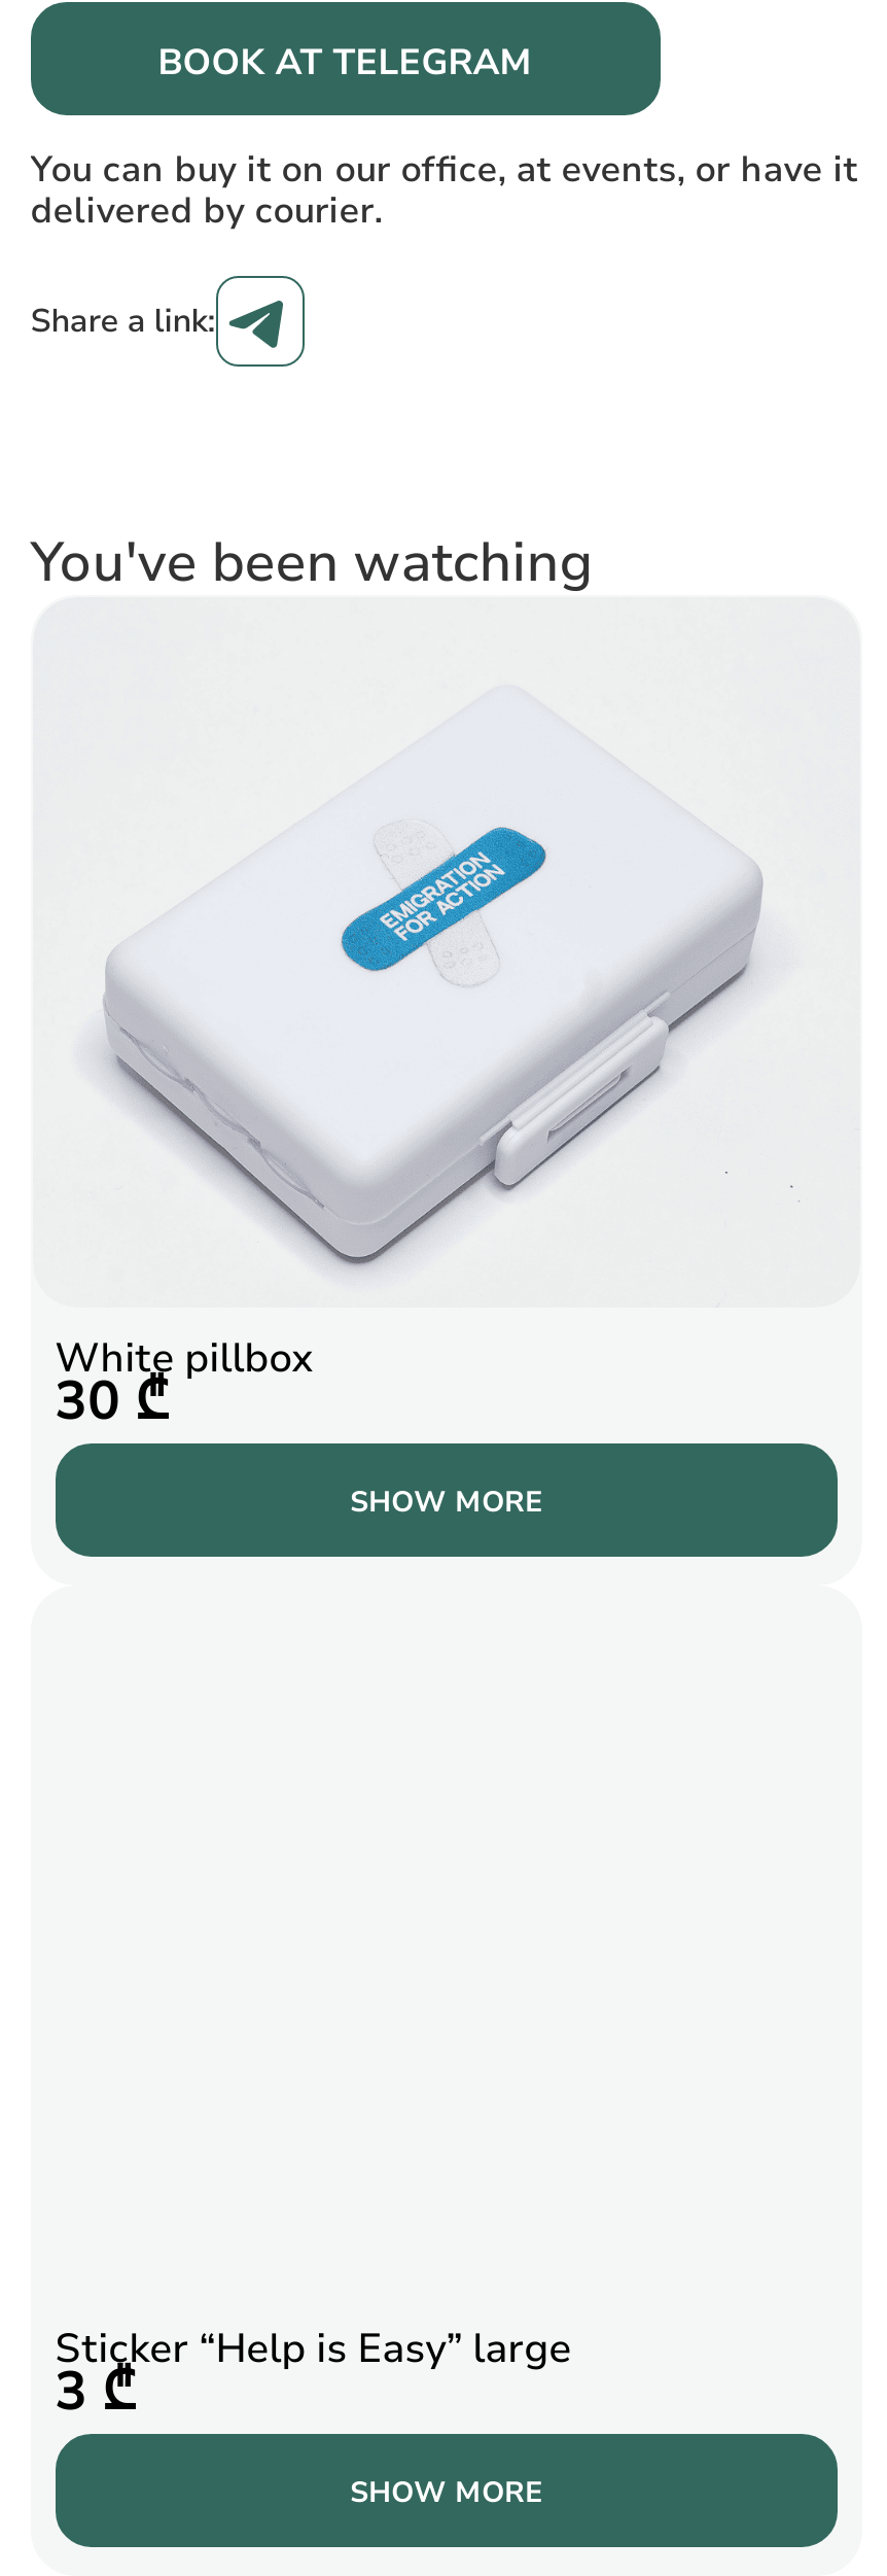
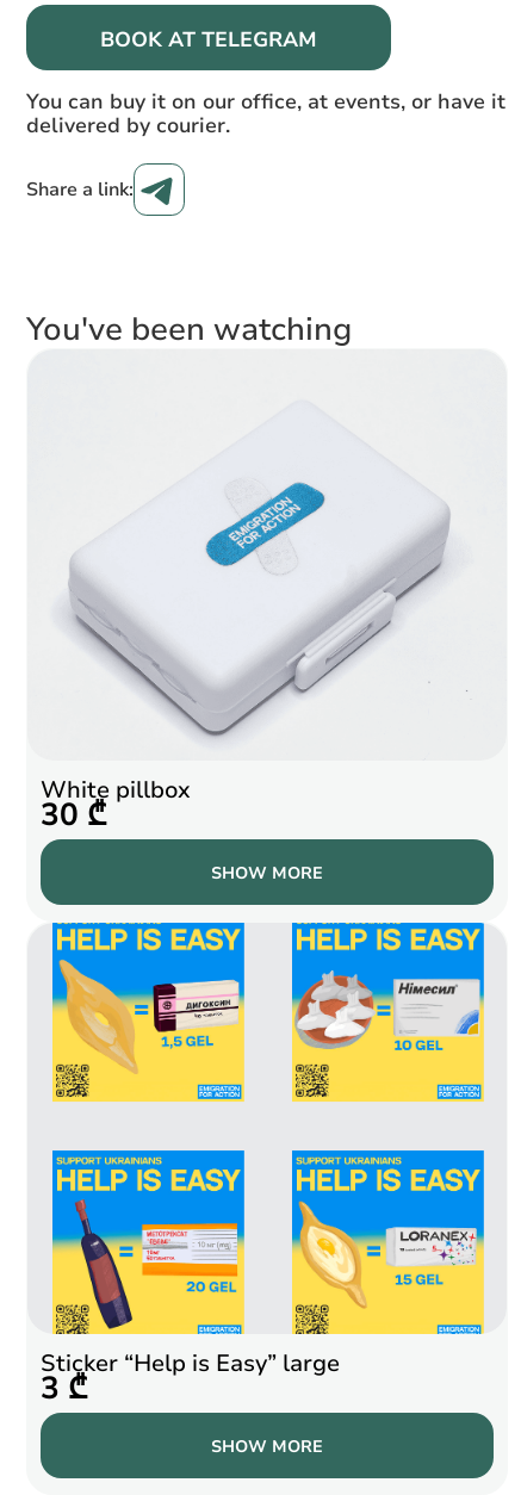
none -> [51,922,246,1103] [image]
none -> [51,1149,246,1335] [image]
none -> [291,922,485,1103] [image]
none -> [291,1149,485,1335] [image]

